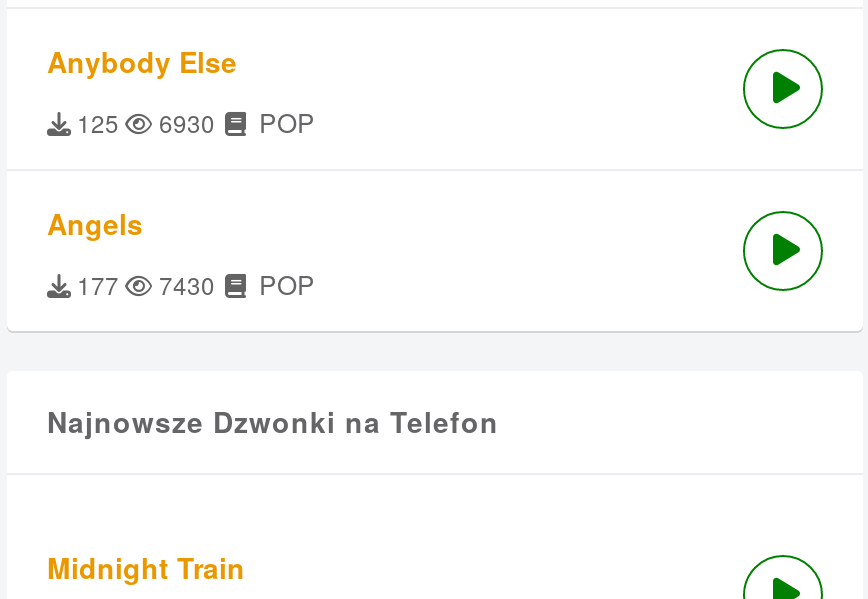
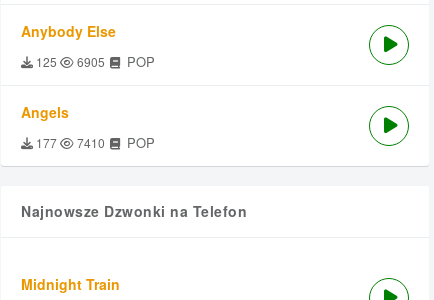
[71,103,315,141] 125 6930 POP -> [33,52,155,71] 125 6905 POP
[71,265,315,303] 177 7430 POP -> [33,133,155,152] 177 7410 POP

